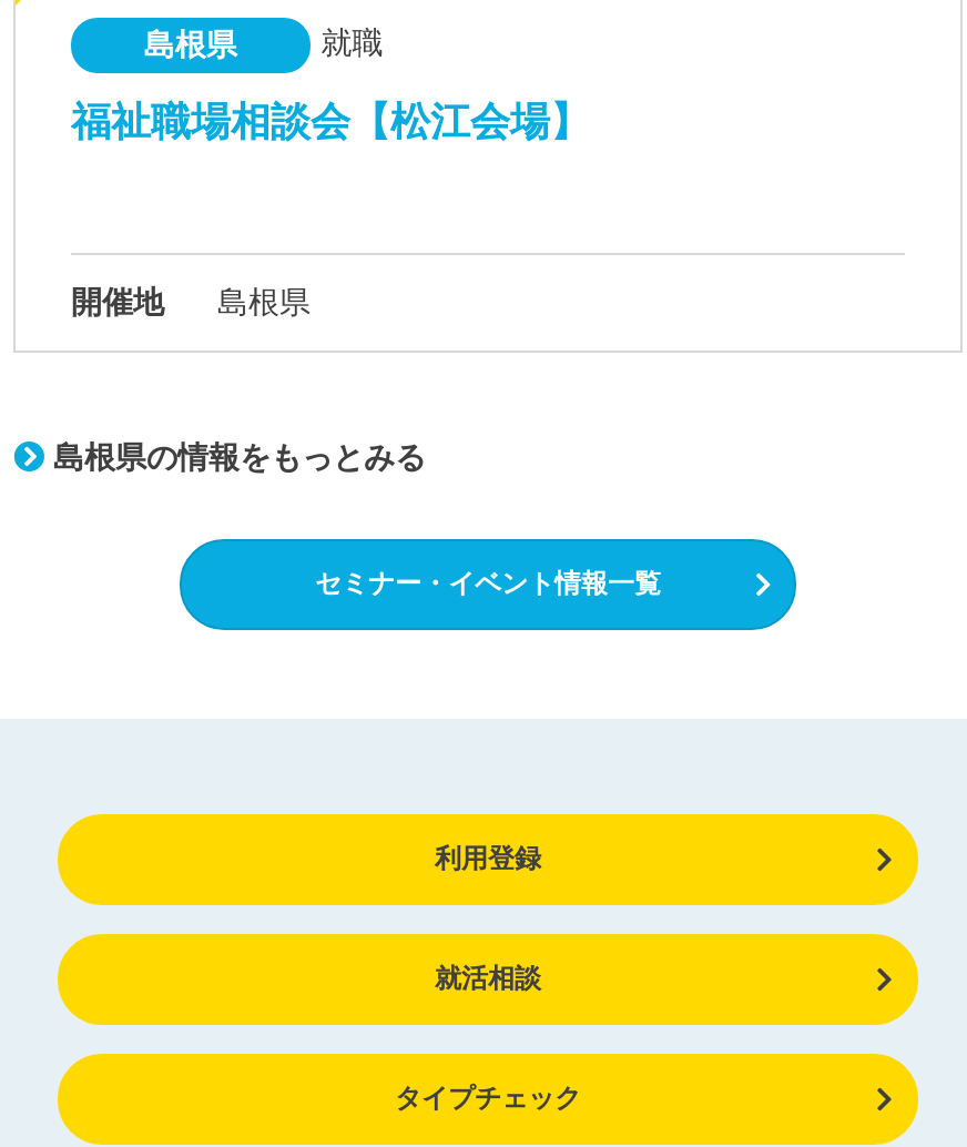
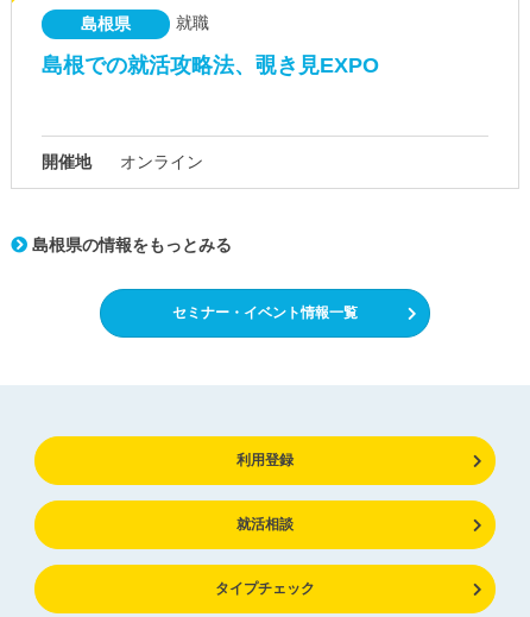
[71,101,590,145] 福祉職場相談会【松江会場】 -> [42,54,379,78] 島根での就活攻略法、覗き見EXPO
[217,283,311,319] 島根県 -> [120,152,203,171] オンライン

